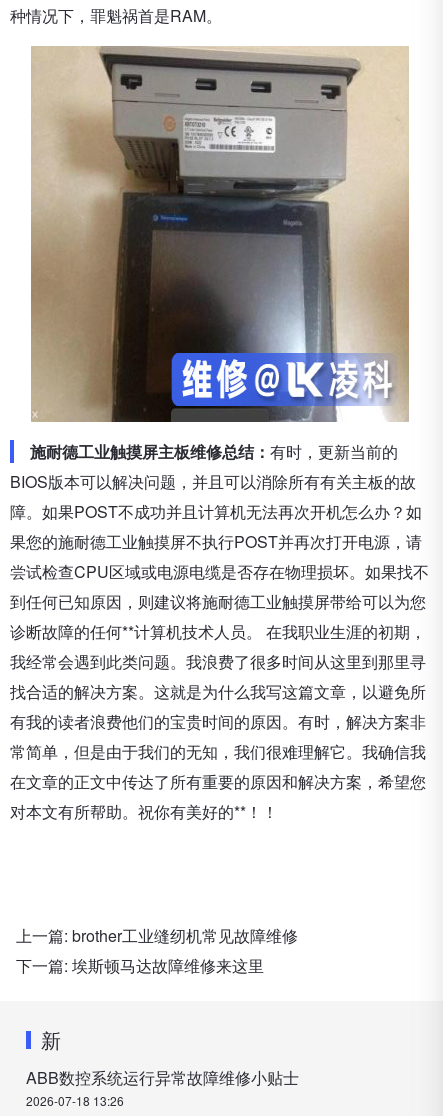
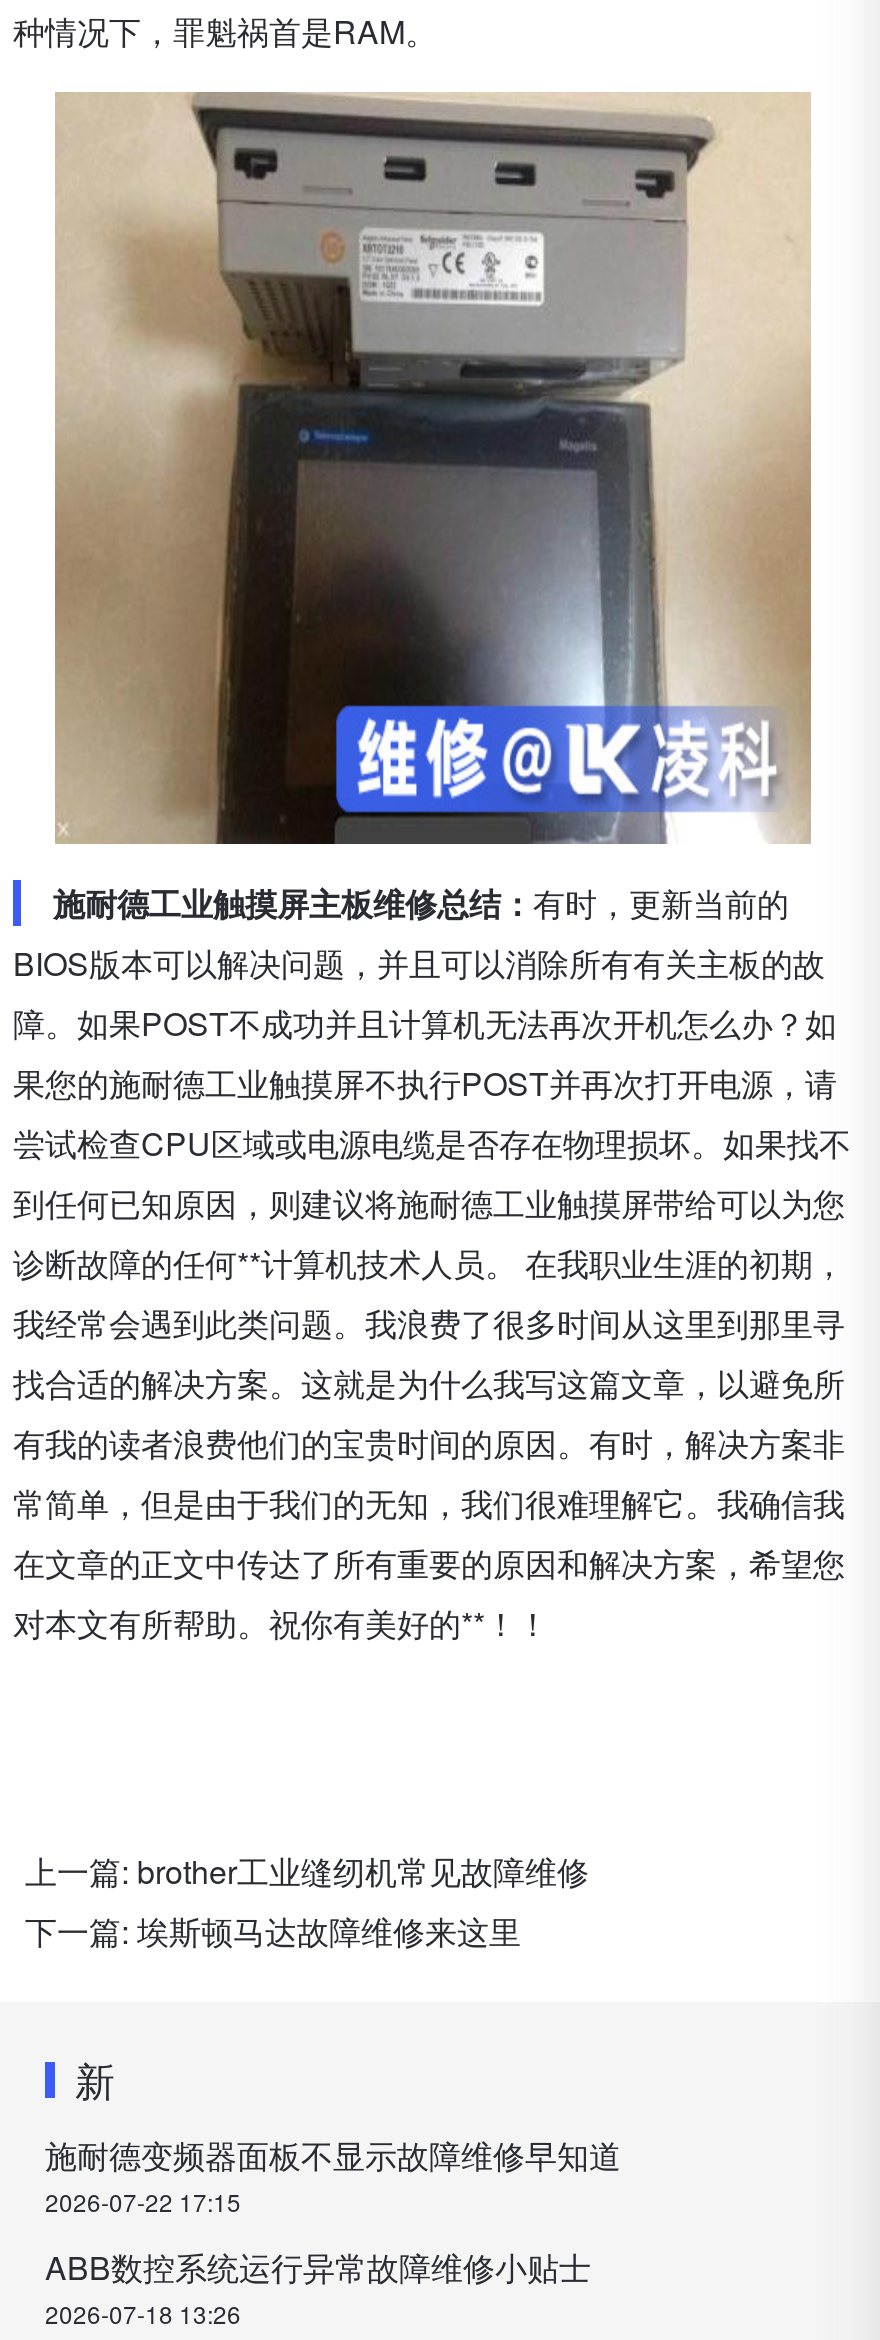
none -> [45,2132,621,2218] 施耐德变频器面板不显示故障维修早知道 | 2026-07-22 17:15

